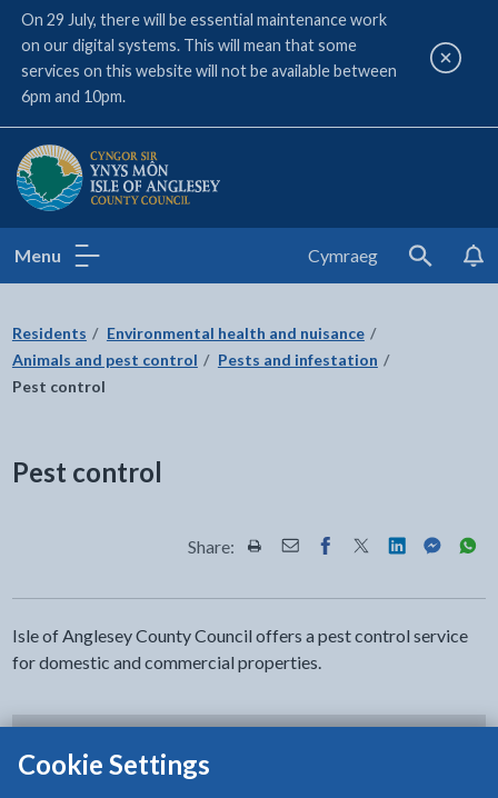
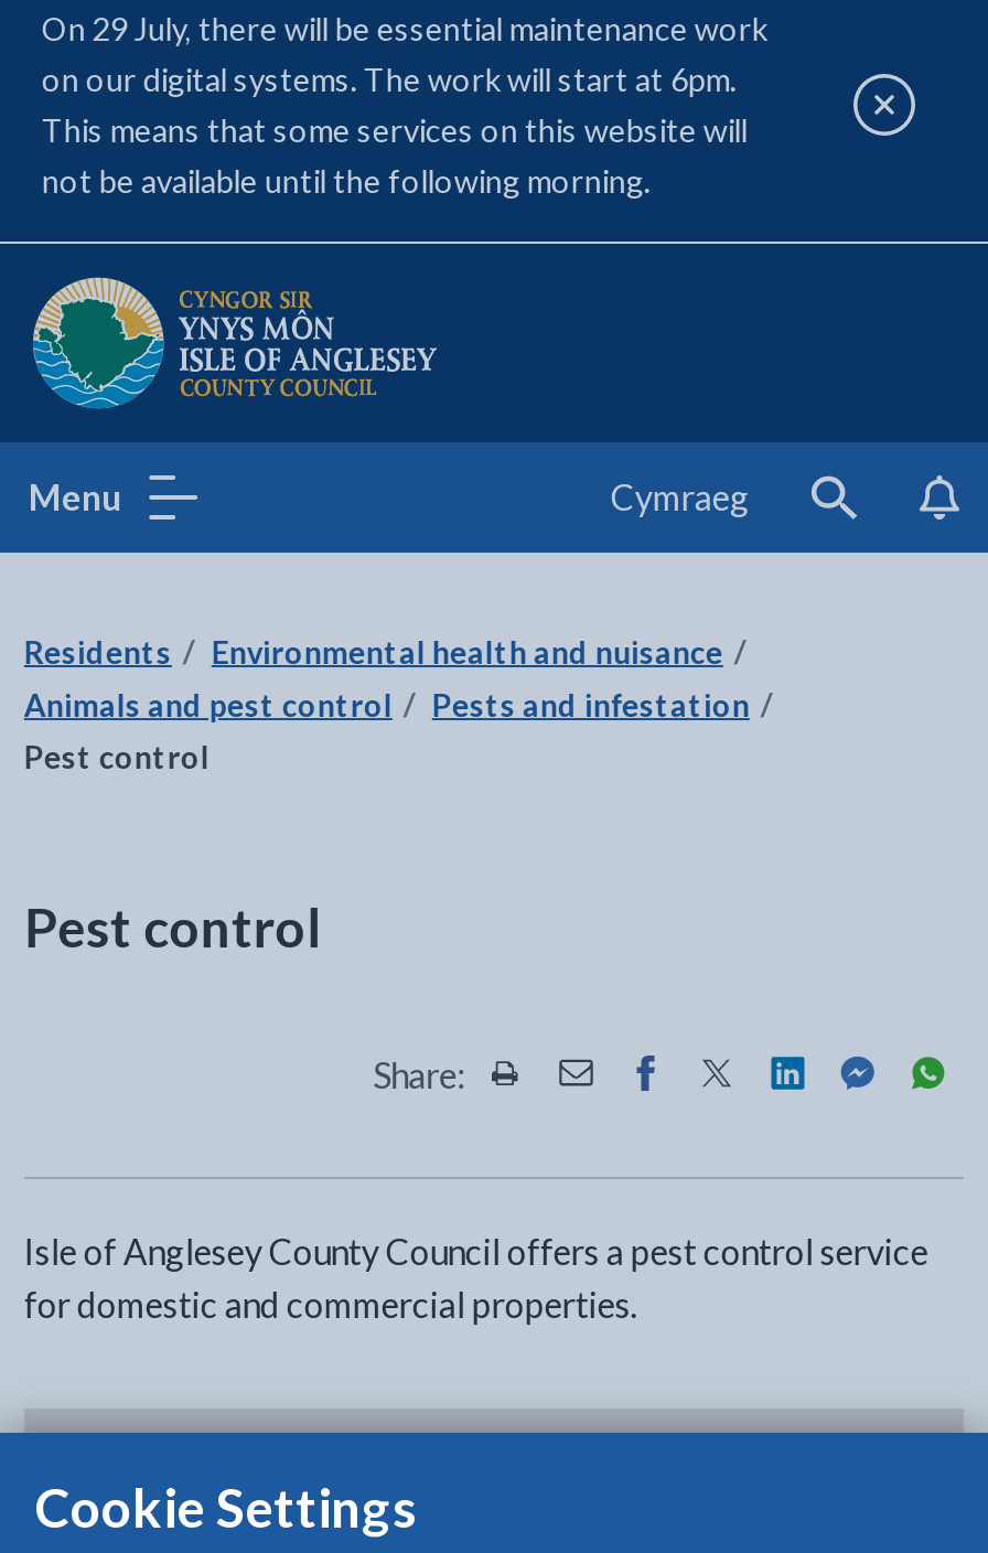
[21,36,397,106] on our digital systems. This will mean that some | services on this website will not be available between | 6pm and 10pm. -> [42,61,747,200] on our digital systems. The work will start at 6pm. | This means that some services on this website will | not be available until the following morning.

